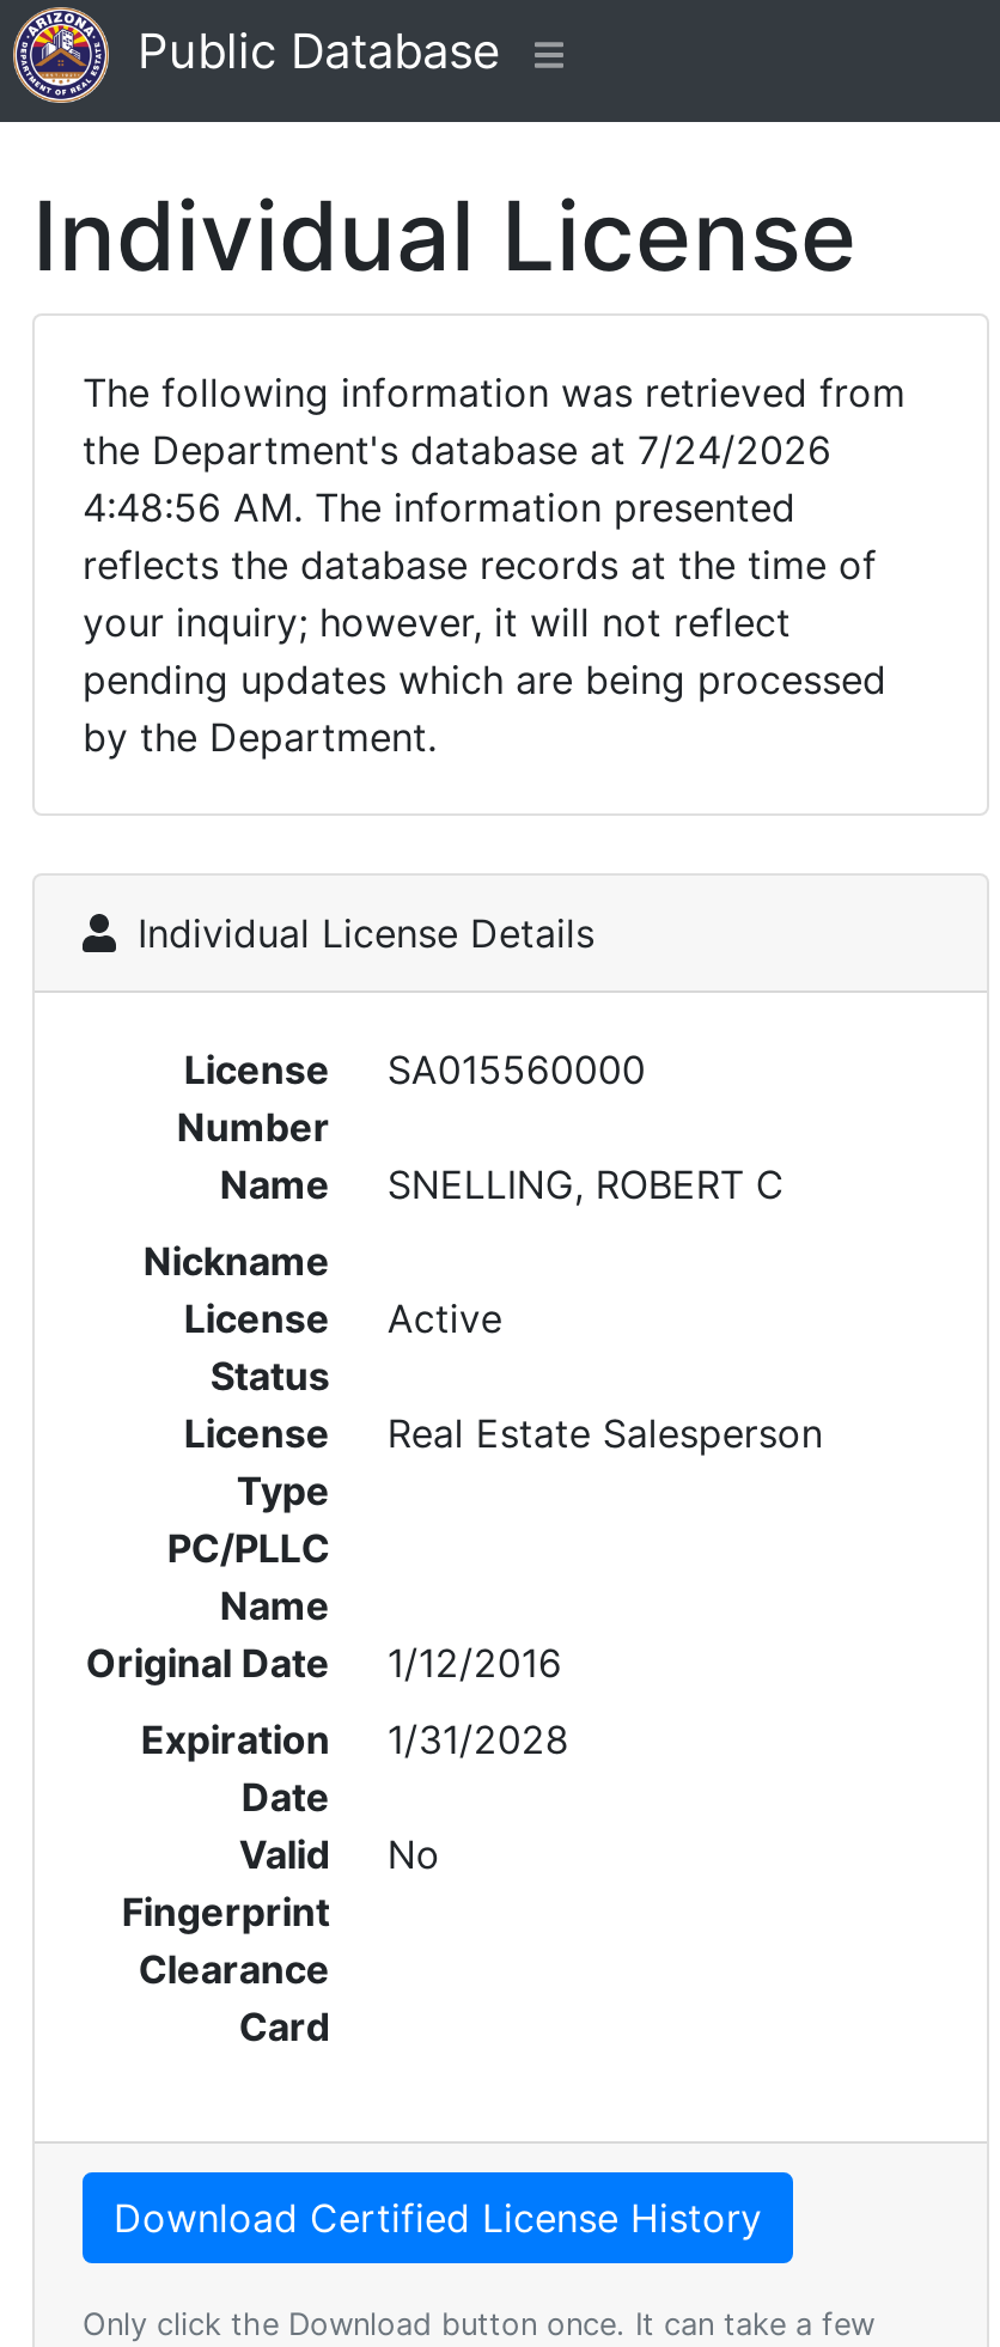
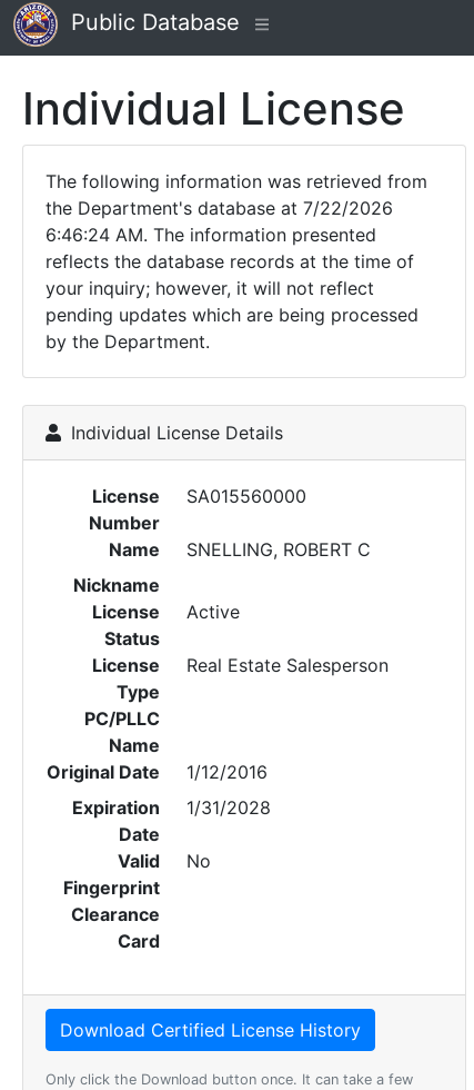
[83,426,831,474] the Department's database at 7/24/2026 -> [46,197,393,219] the Department's database at 7/22/2026
[83,483,795,531] 4:48:56 AM. The information presented -> [46,224,376,246] 6:46:24 AM. The information presented

